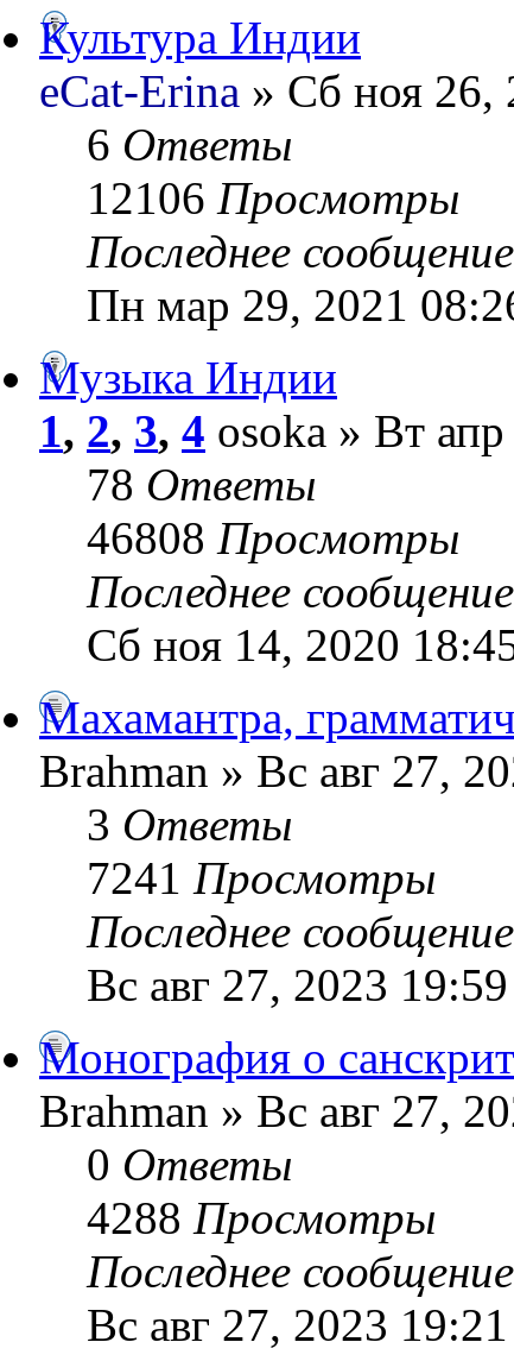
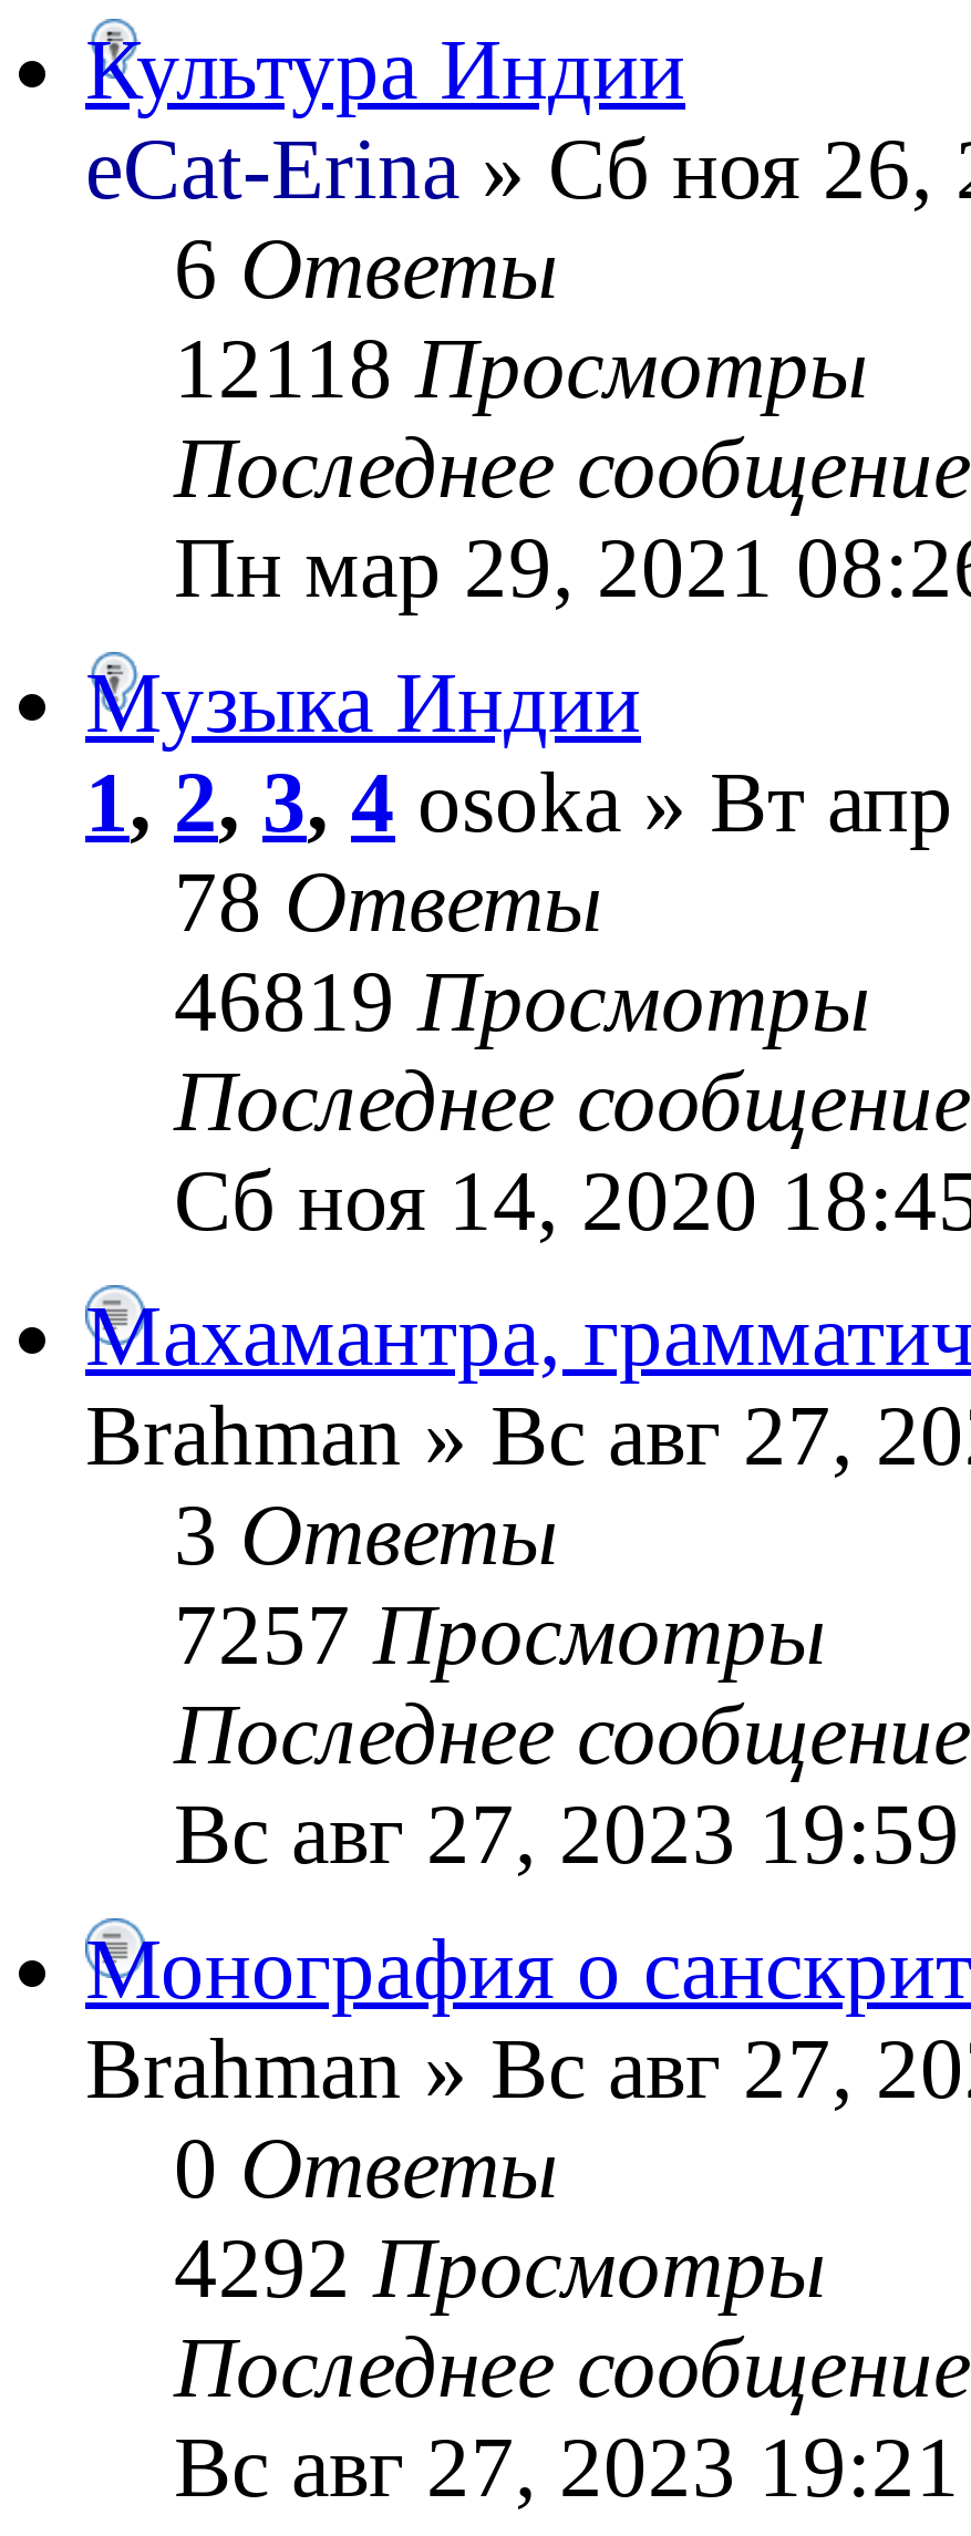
[87,172,459,223] 12106 Просмотры -> [174,319,867,415] 12118 Просмотры
[87,512,459,563] 46808 Просмотры -> [174,953,869,1048] 46819 Просмотры
[87,852,436,903] 7241 Просмотры -> [174,1586,825,1681] 7257 Просмотры
[87,1192,436,1243] 4288 Просмотры -> [174,2219,825,2314] 4292 Просмотры

